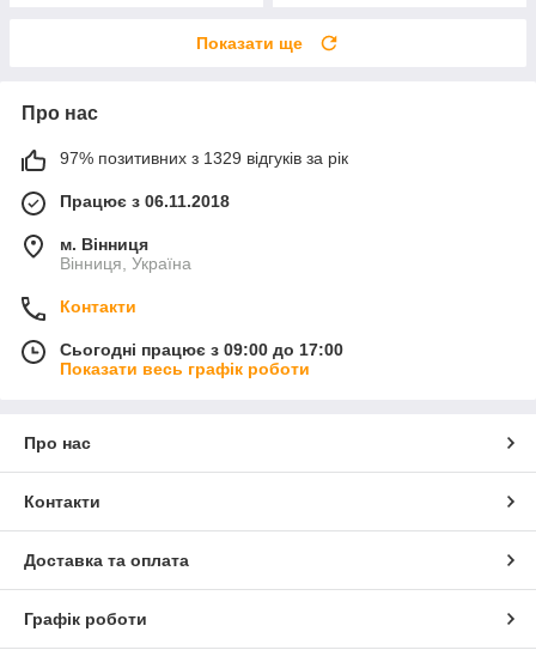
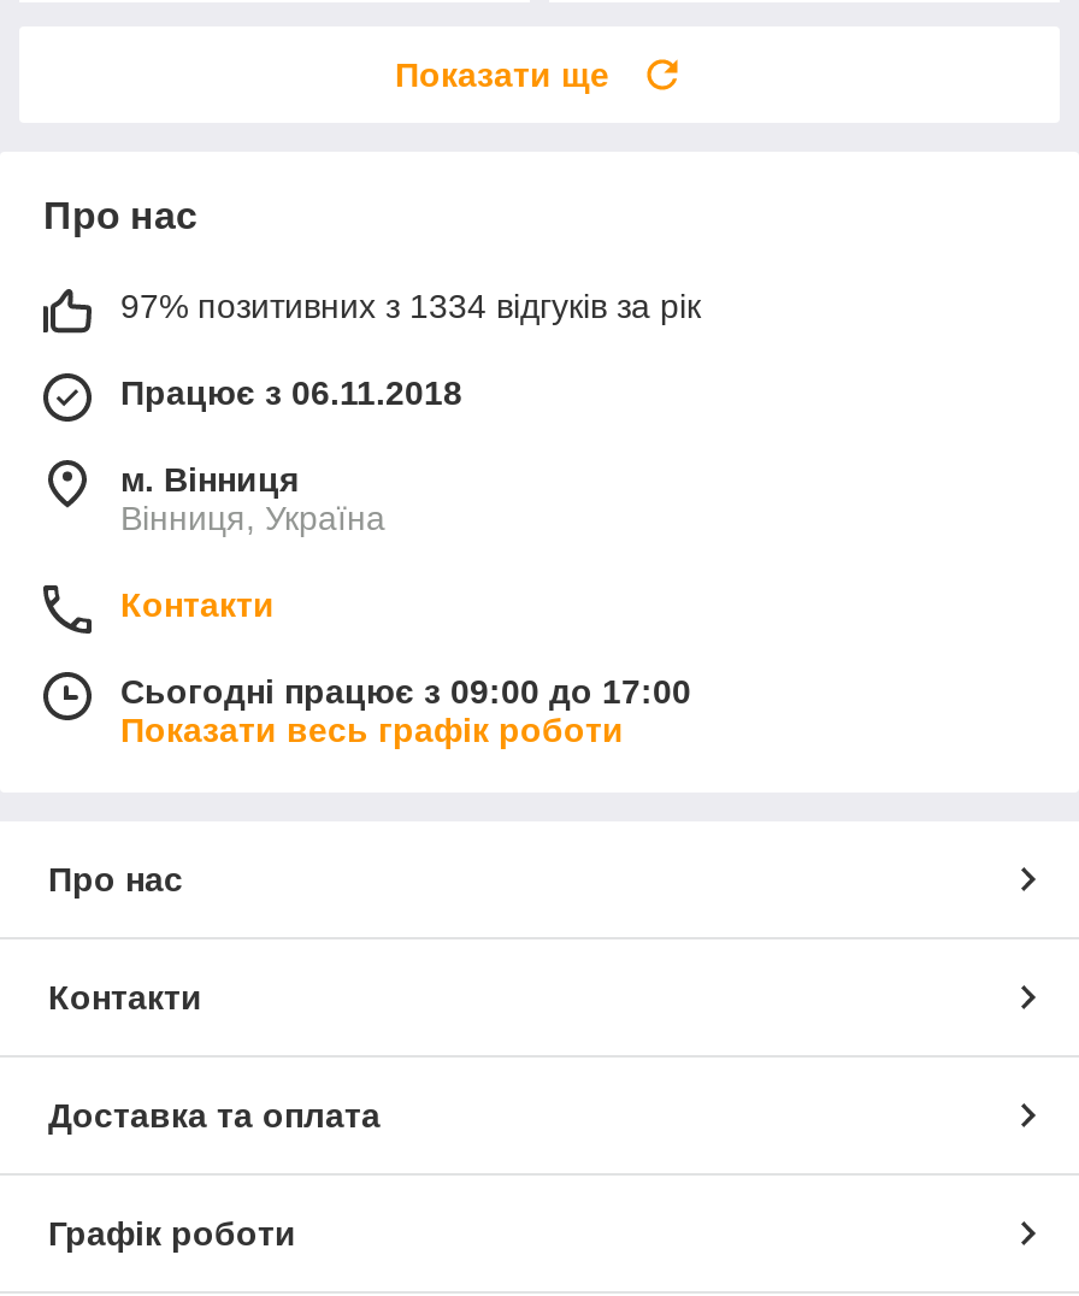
[60,148,348,167] 97% позитивних з 1329 відгуків за рік -> [120,286,701,325] 97% позитивних з 1334 відгуків за рік

